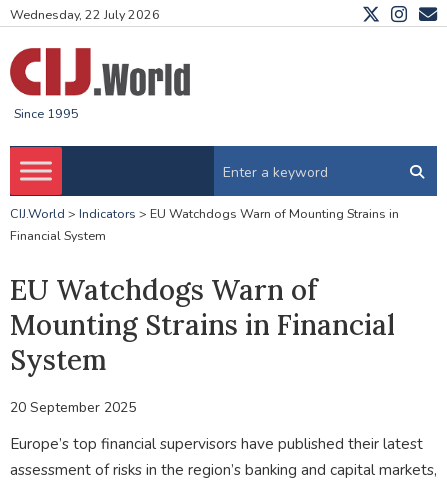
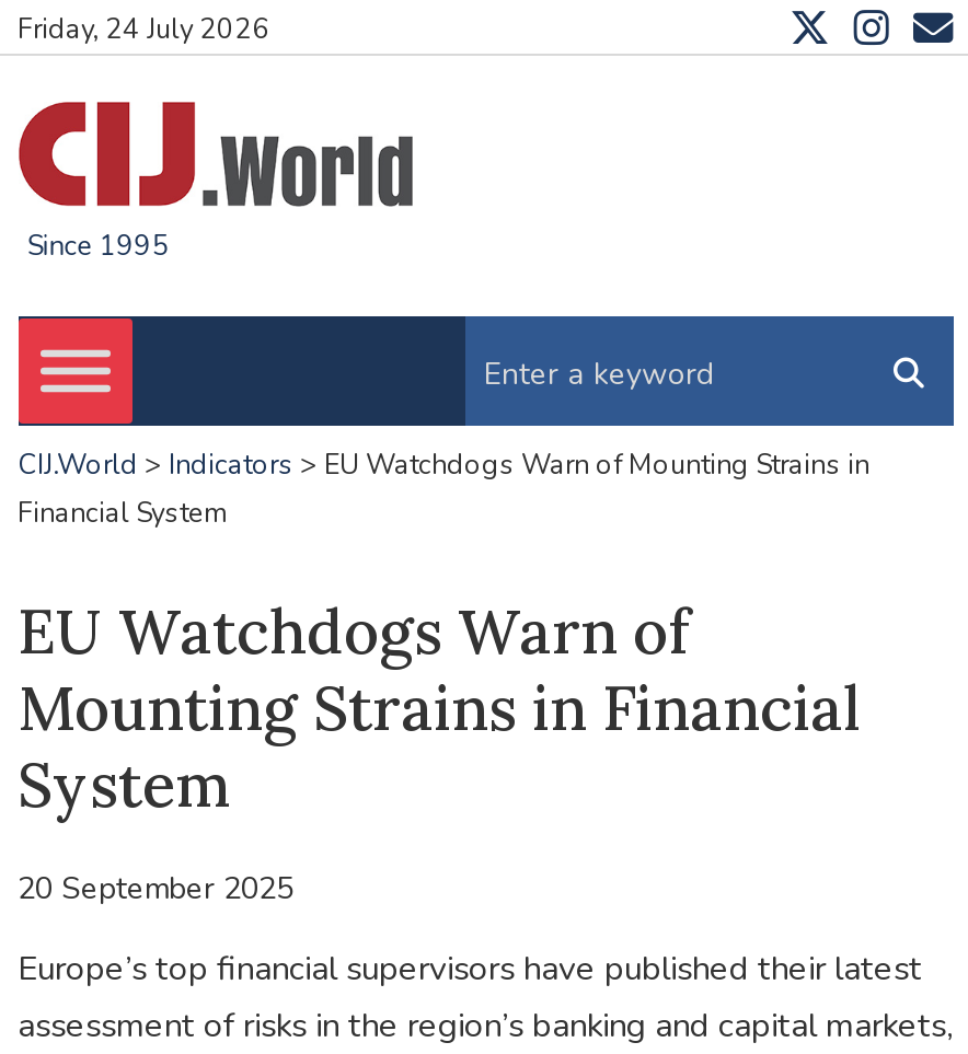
[9,6,159,23] Wednesday, 22 July 2026 -> [18,10,269,48] Friday, 24 July 2026

